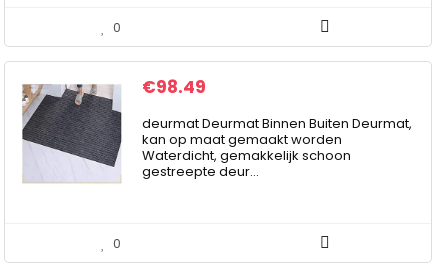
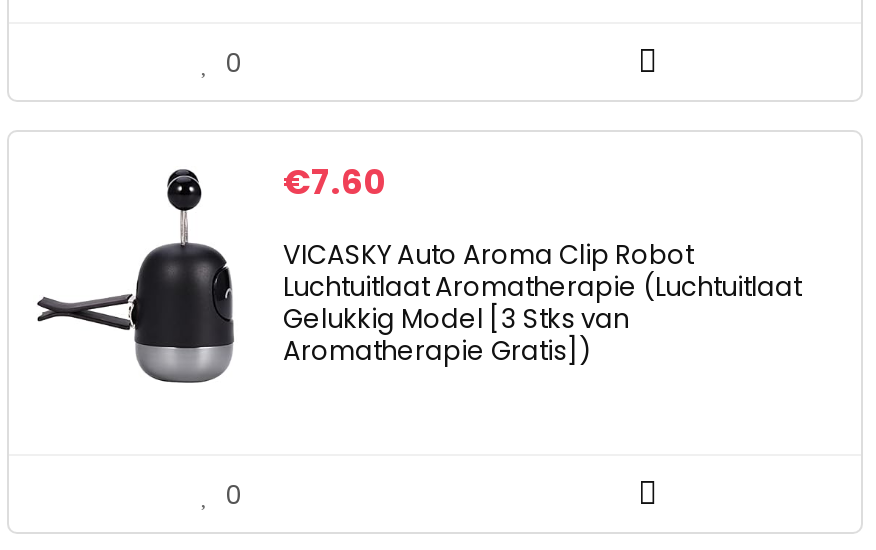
[19,75,206,188] [image] | €98.49 -> [35,157,387,384] [image] | €7.60
[142,114,412,181] deurmat Deurmat Binnen Buiten Deurmat, | kan op maat gemaakt worden | Waterdicht, gemakkelijk schoon | gestreepte deur… -> [283,235,801,369] VICASKY Auto Aroma Clip Robot | Luchtuitlaat Aromatherapie (Luchtuitlaat | Gelukkig Model [3 Stks van | Aromatherapie Gratis])

